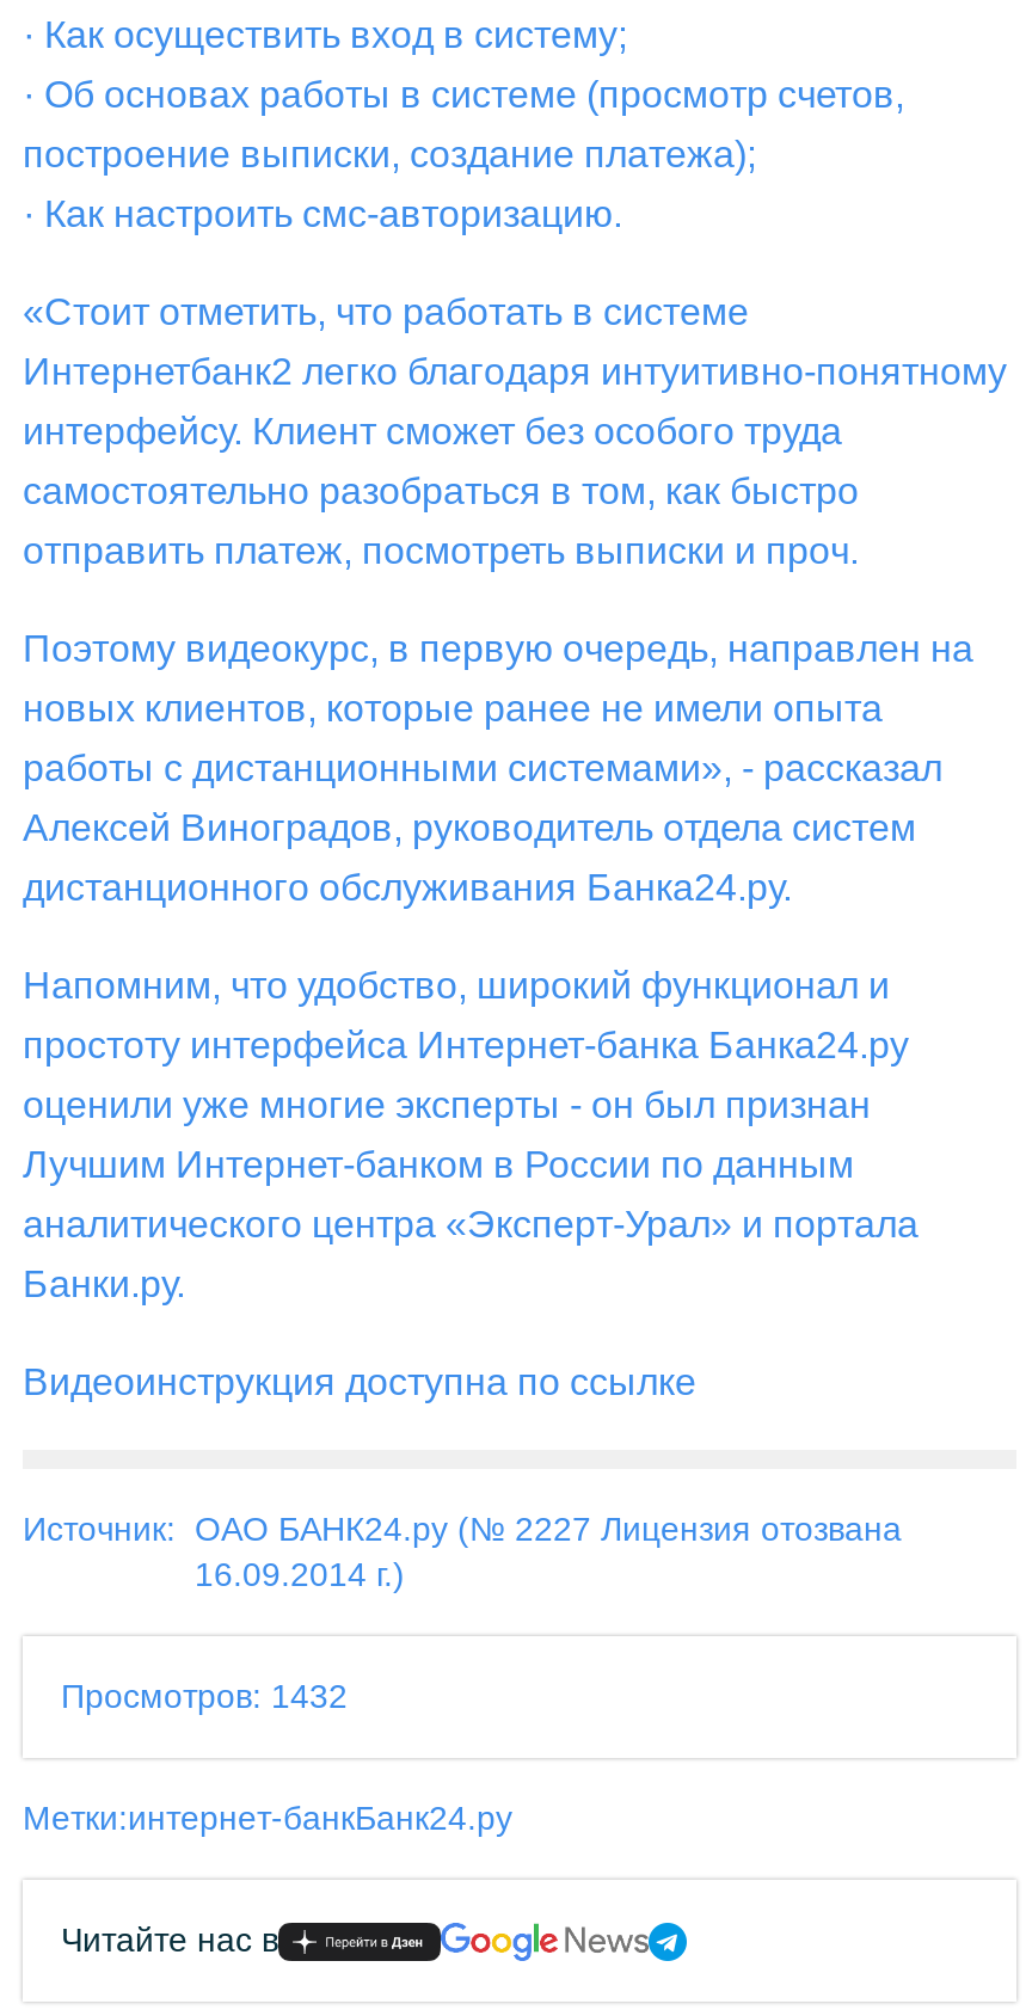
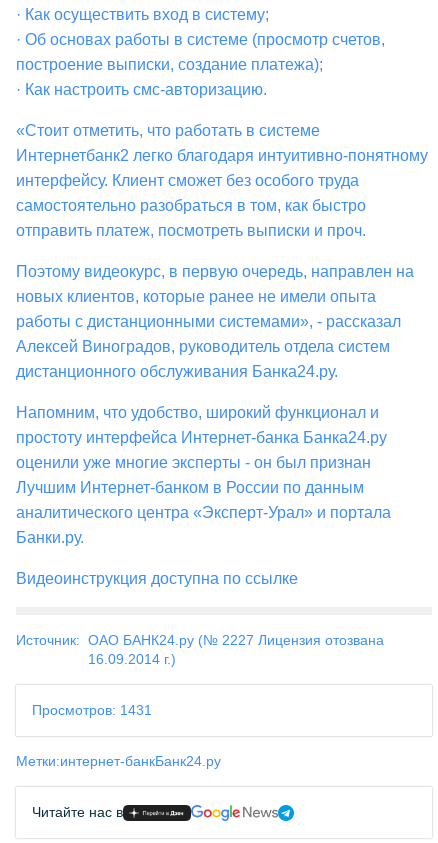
[61,1677,348,1715] Просмотров: 1432 -> [32,702,152,718] Просмотров: 1431

